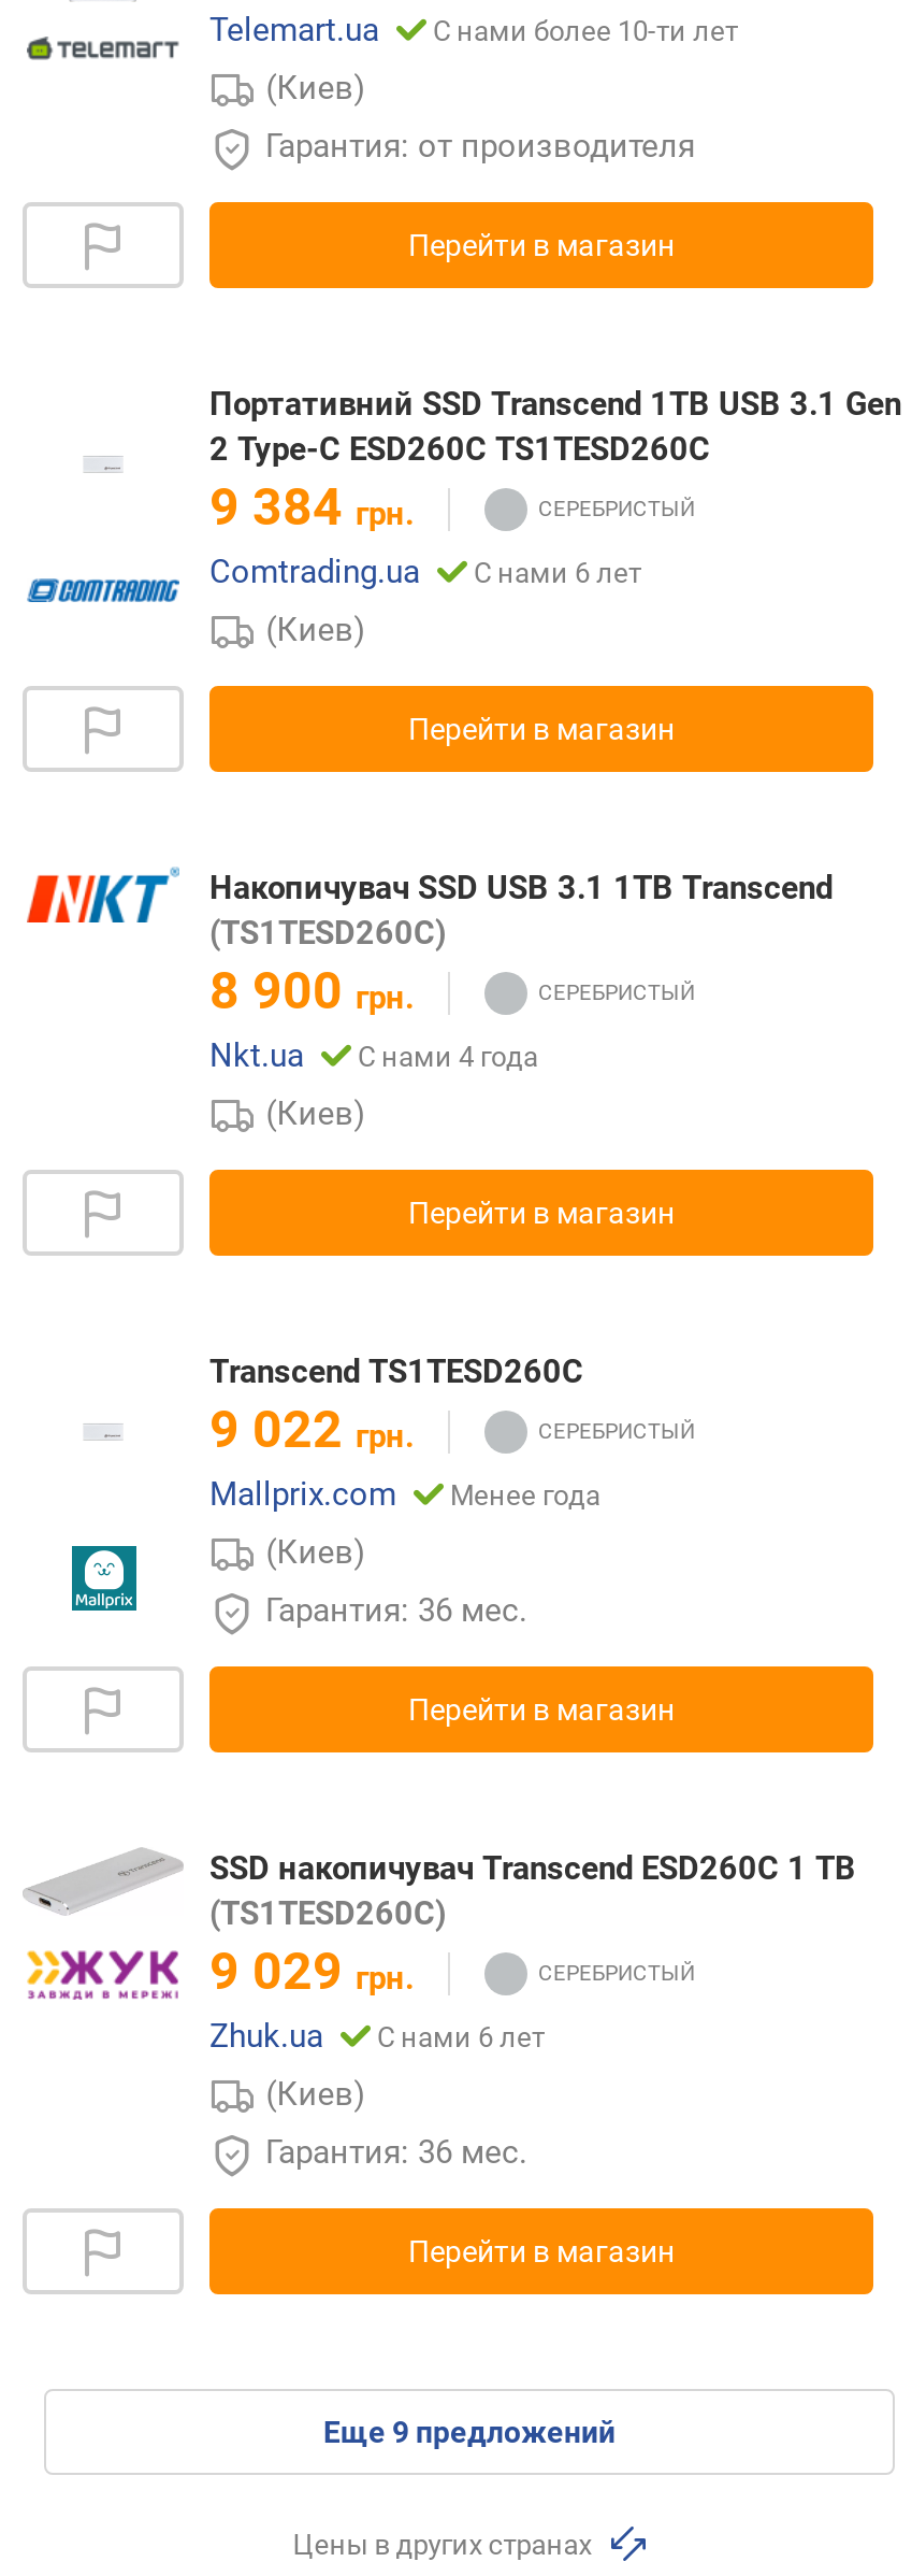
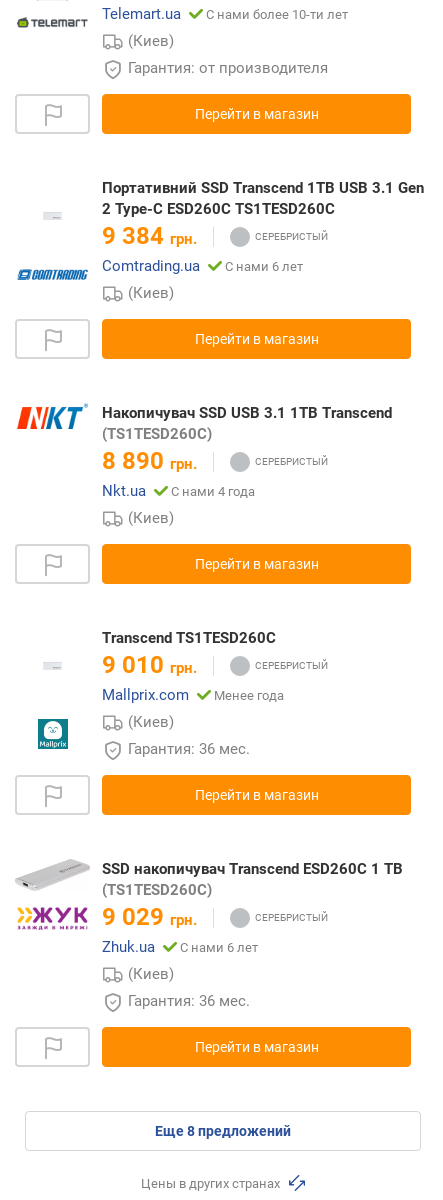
[209,961,414,1022] 8 900 грн. -> [102,447,197,475] 8 890 грн.
[209,1400,414,1460] 9 022 грн. -> [102,651,197,679] 9 010 грн.
[341,2415,616,2449] eще 9 предложений -> [163,1123,291,1139] eще 8 предложений

